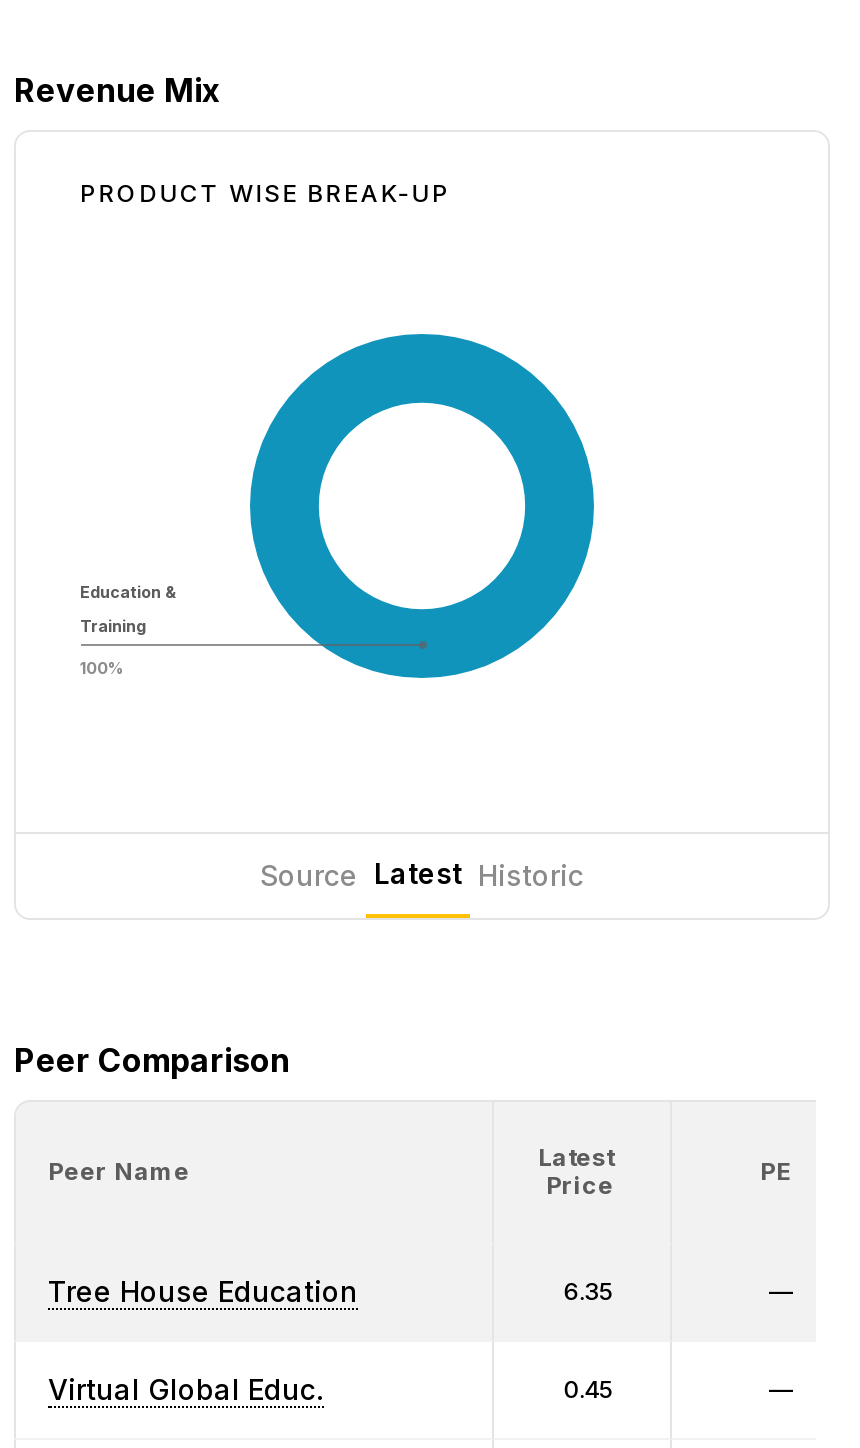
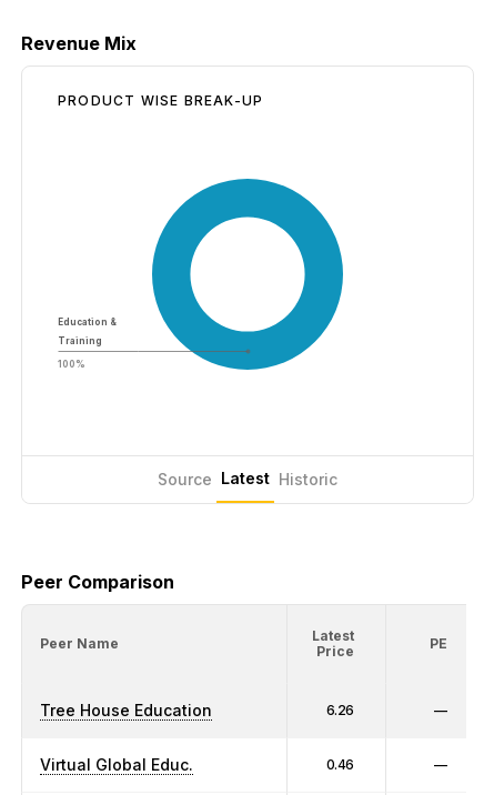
[564,1276,614,1306] 6.35 -> [326,702,354,718] 6.26
[564,1374,614,1404] 0.45 -> [326,756,354,773] 0.46

